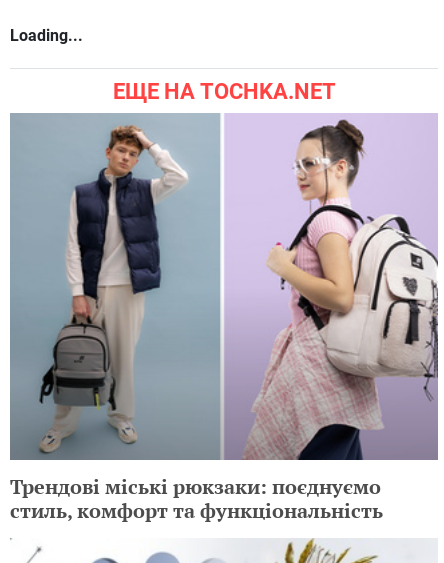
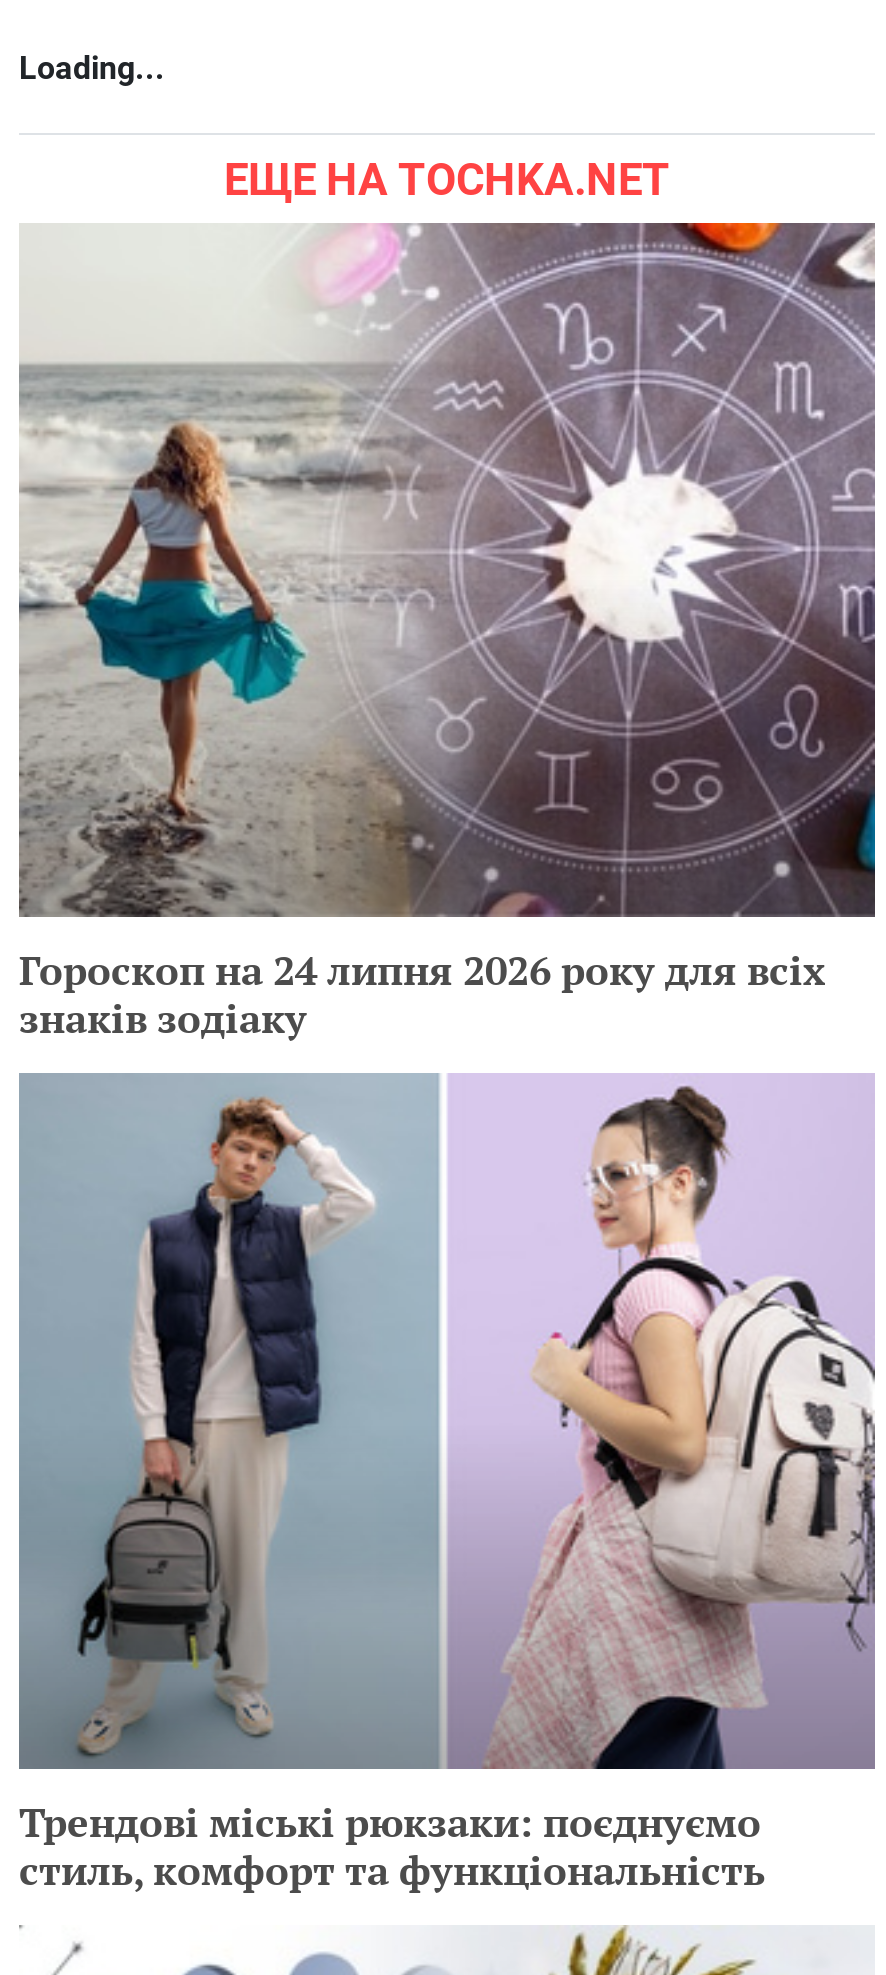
none -> [19,221,877,1046] [image] | Гороскоп на 24 липня 2026 року для всіх | знаків зодіаку

